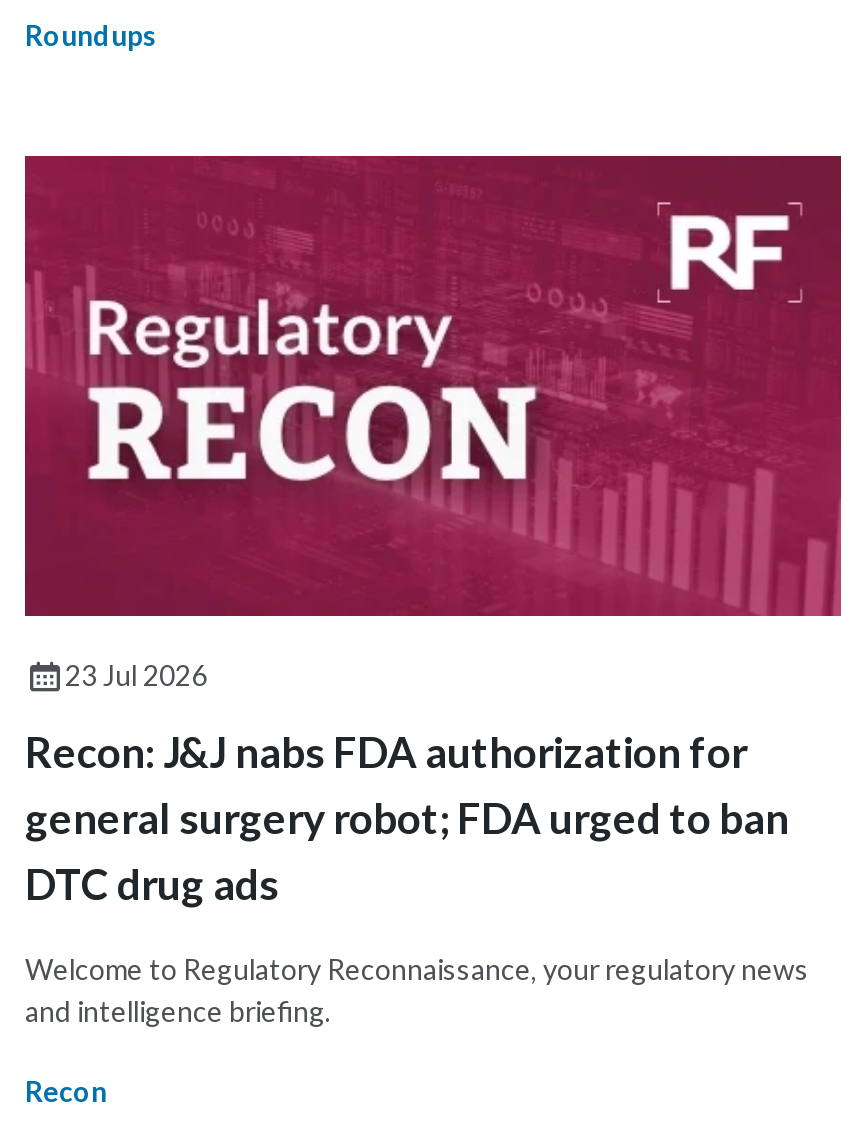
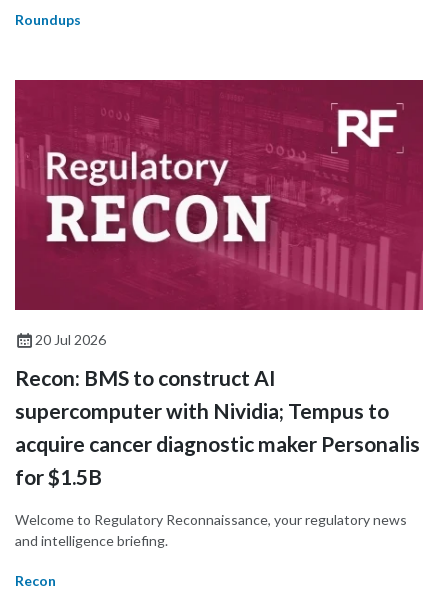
[65,658,207,692] 23 Jul 2026 -> [35,331,106,348] 20 Jul 2026
[25,726,789,908] Recon: J&J nabs FDA authorization for | general surgery robot; FDA urged to ban | DTC drug ads -> [15,365,420,489] Recon: BMS to construct AI | supercomputer with Nividia; Tempus to | acquire cancer diagnostic maker Personalis | for $1.5B

